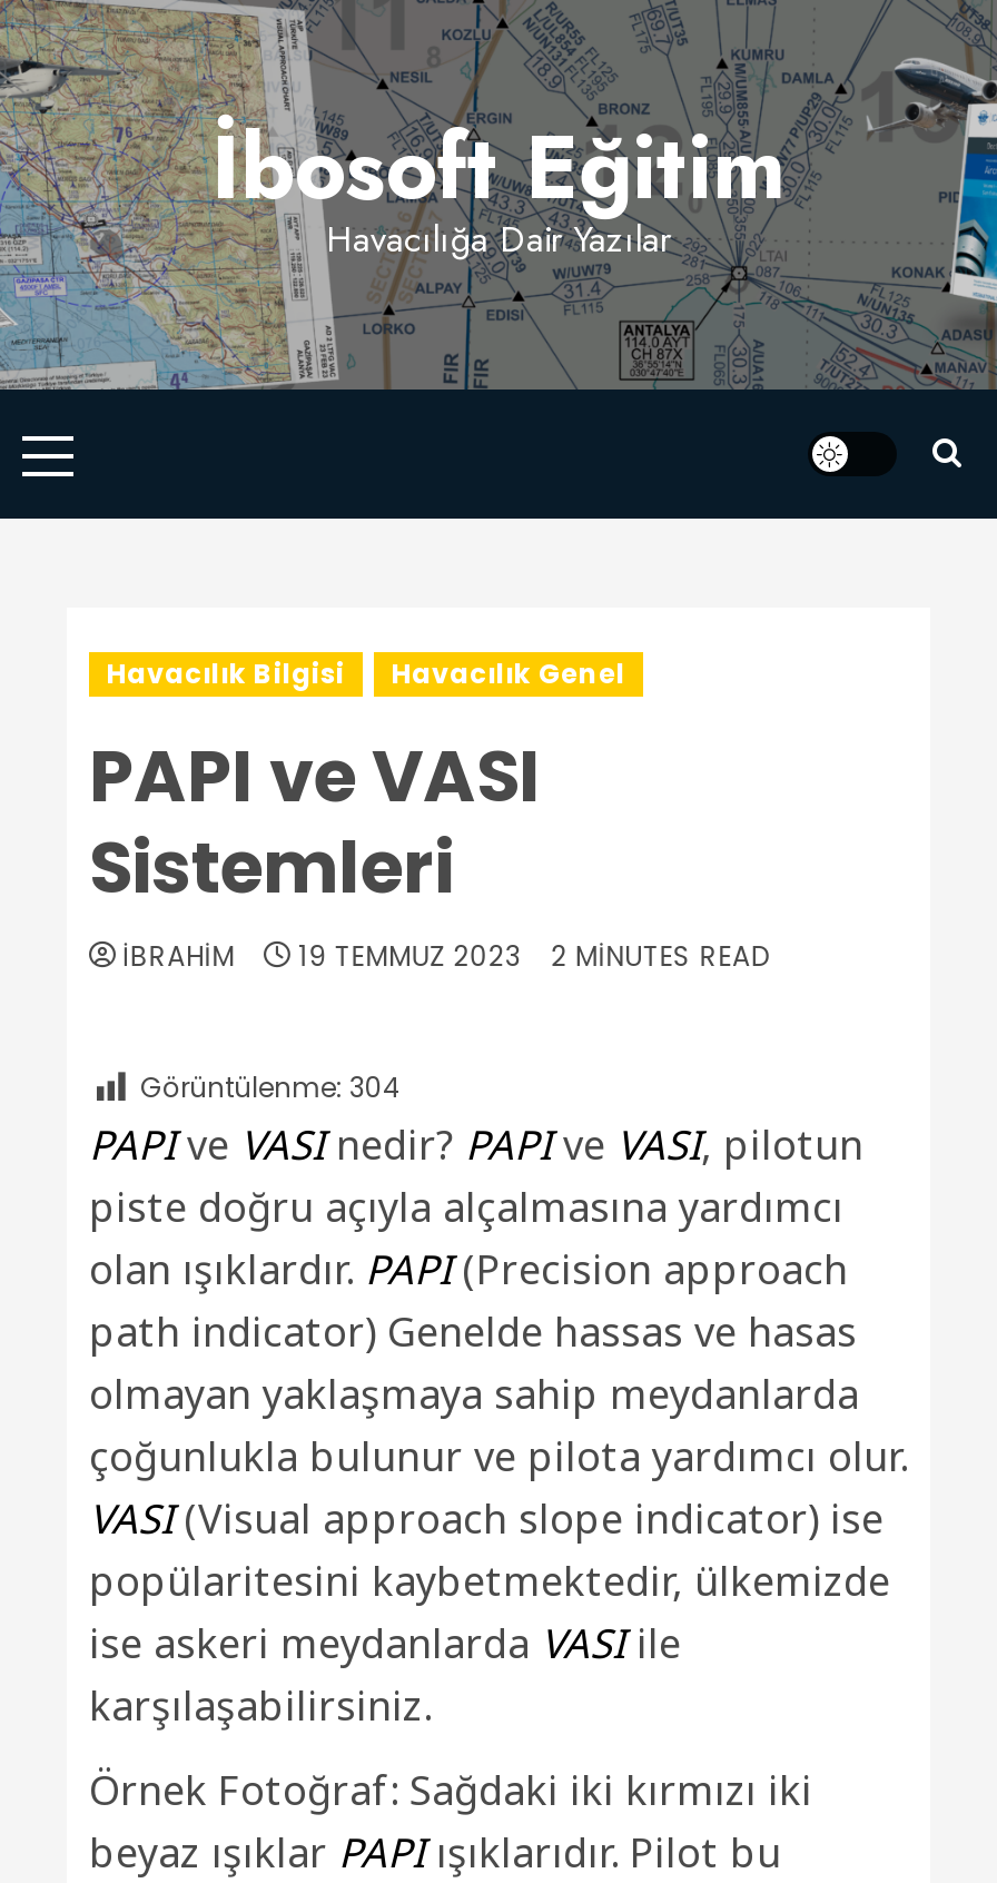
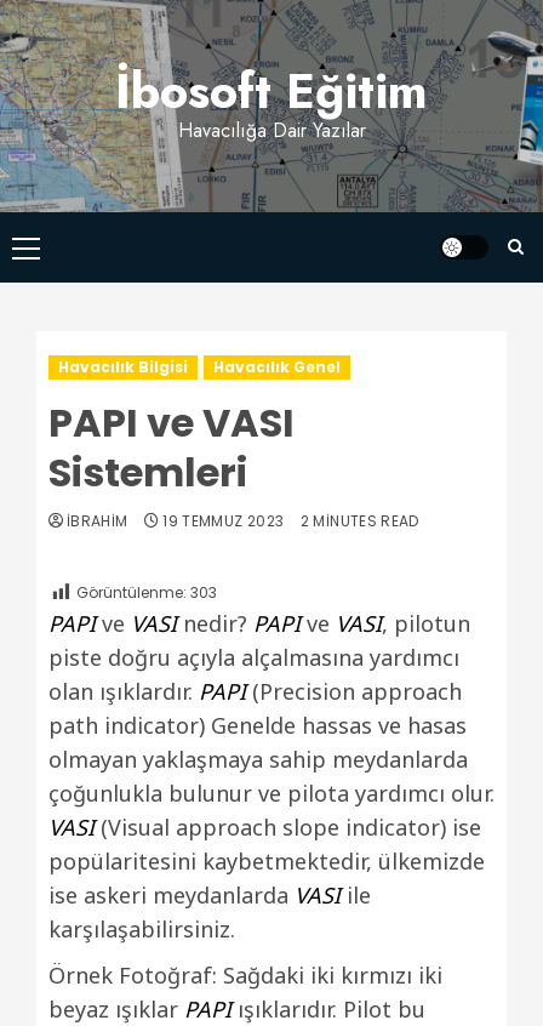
[140,1068,401,1106] Görüntülenme: 304 -> [76,582,217,603] Görüntülenme: 303

